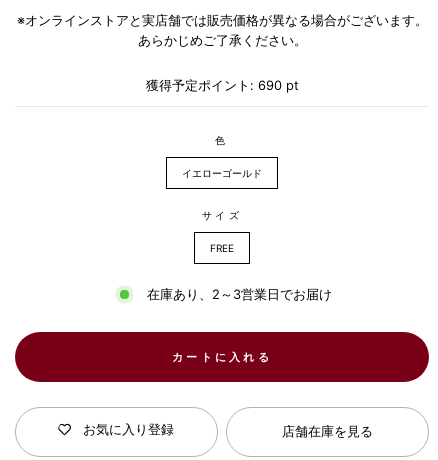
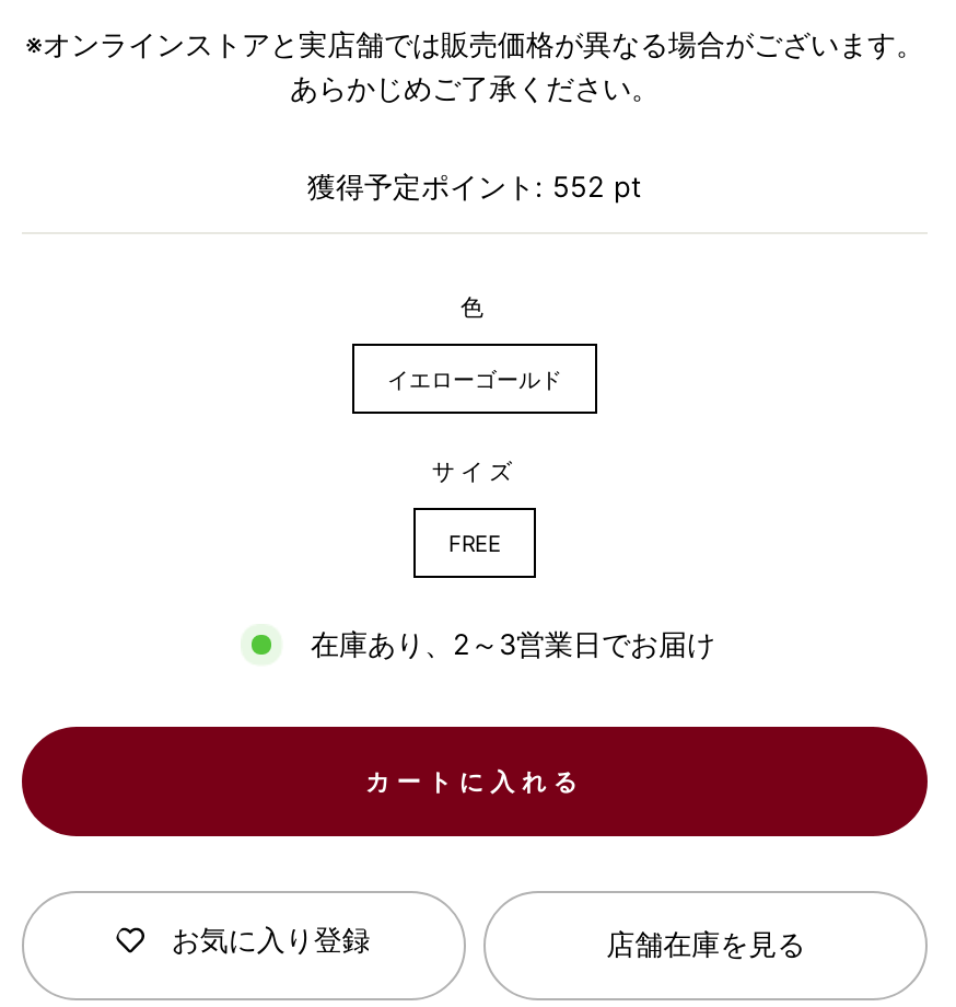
[145,78,298,93] 獲得予定ポイント: 690 pt -> [307,172,642,205] 獲得予定ポイント: 552 pt

